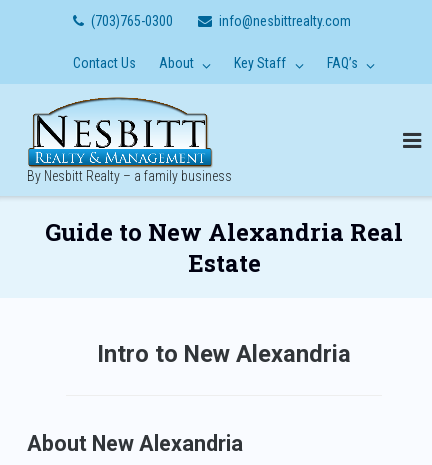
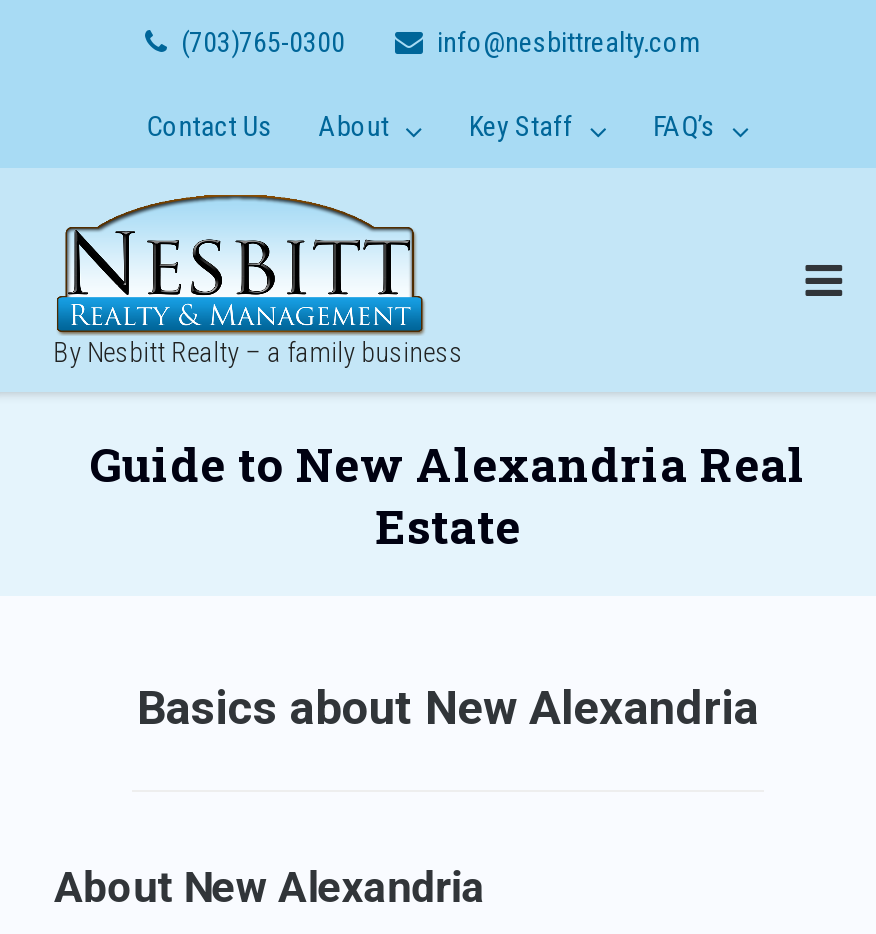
[97,340,351,368] Intro to New Alexandria -> [137,681,759,737] Basics about New Alexandria

